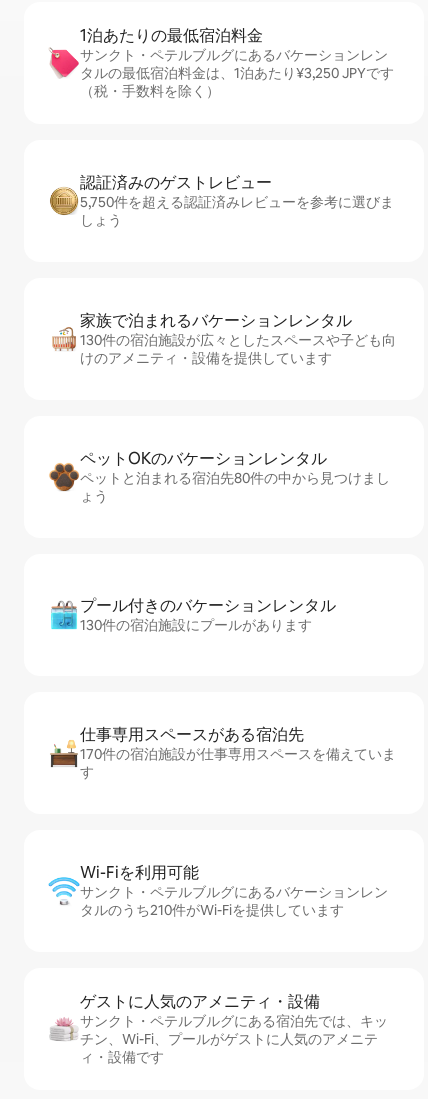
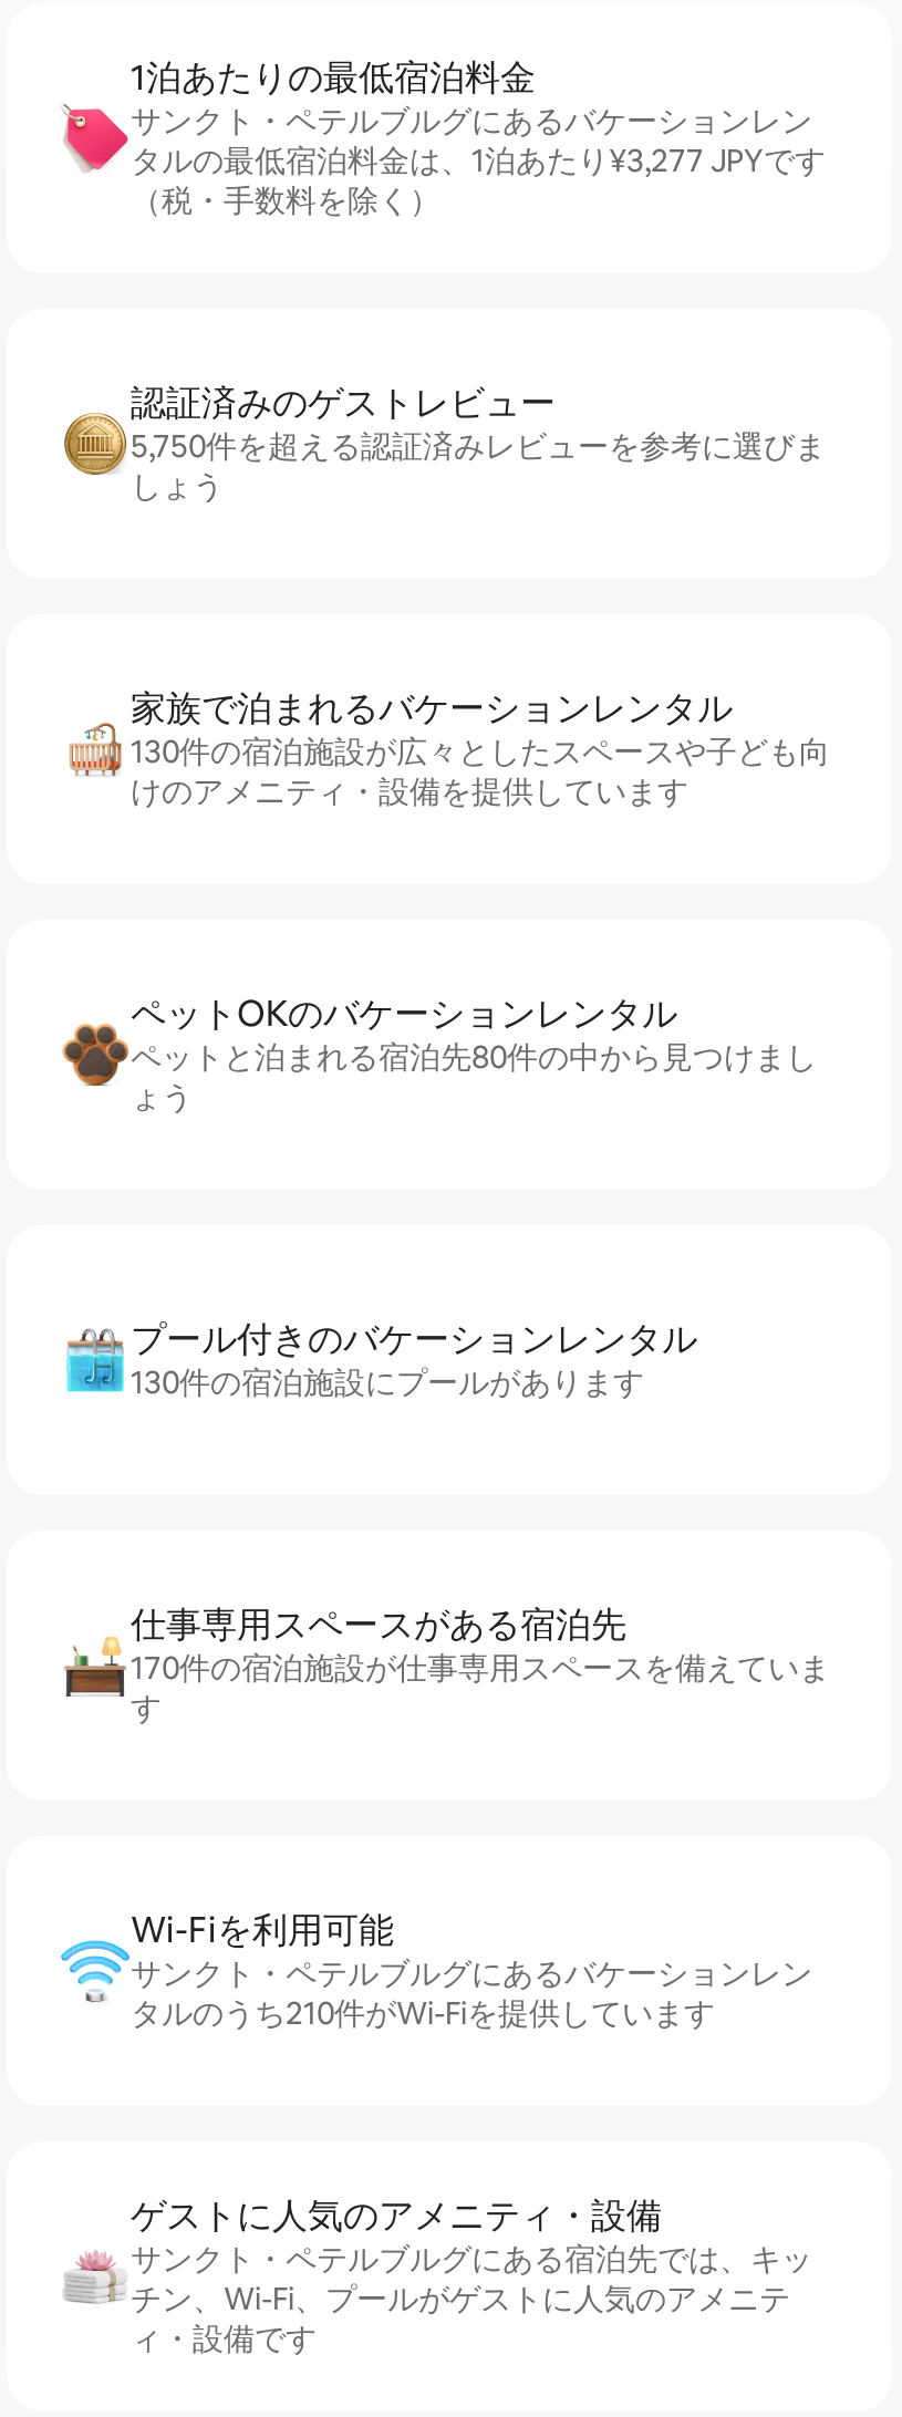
[80,64,394,82] タルの最低宿泊料金は、1泊あたり¥3,250 JPYです -> [131,141,826,180] タルの最低宿泊料金は、1泊あたり¥3,277 JPYです

